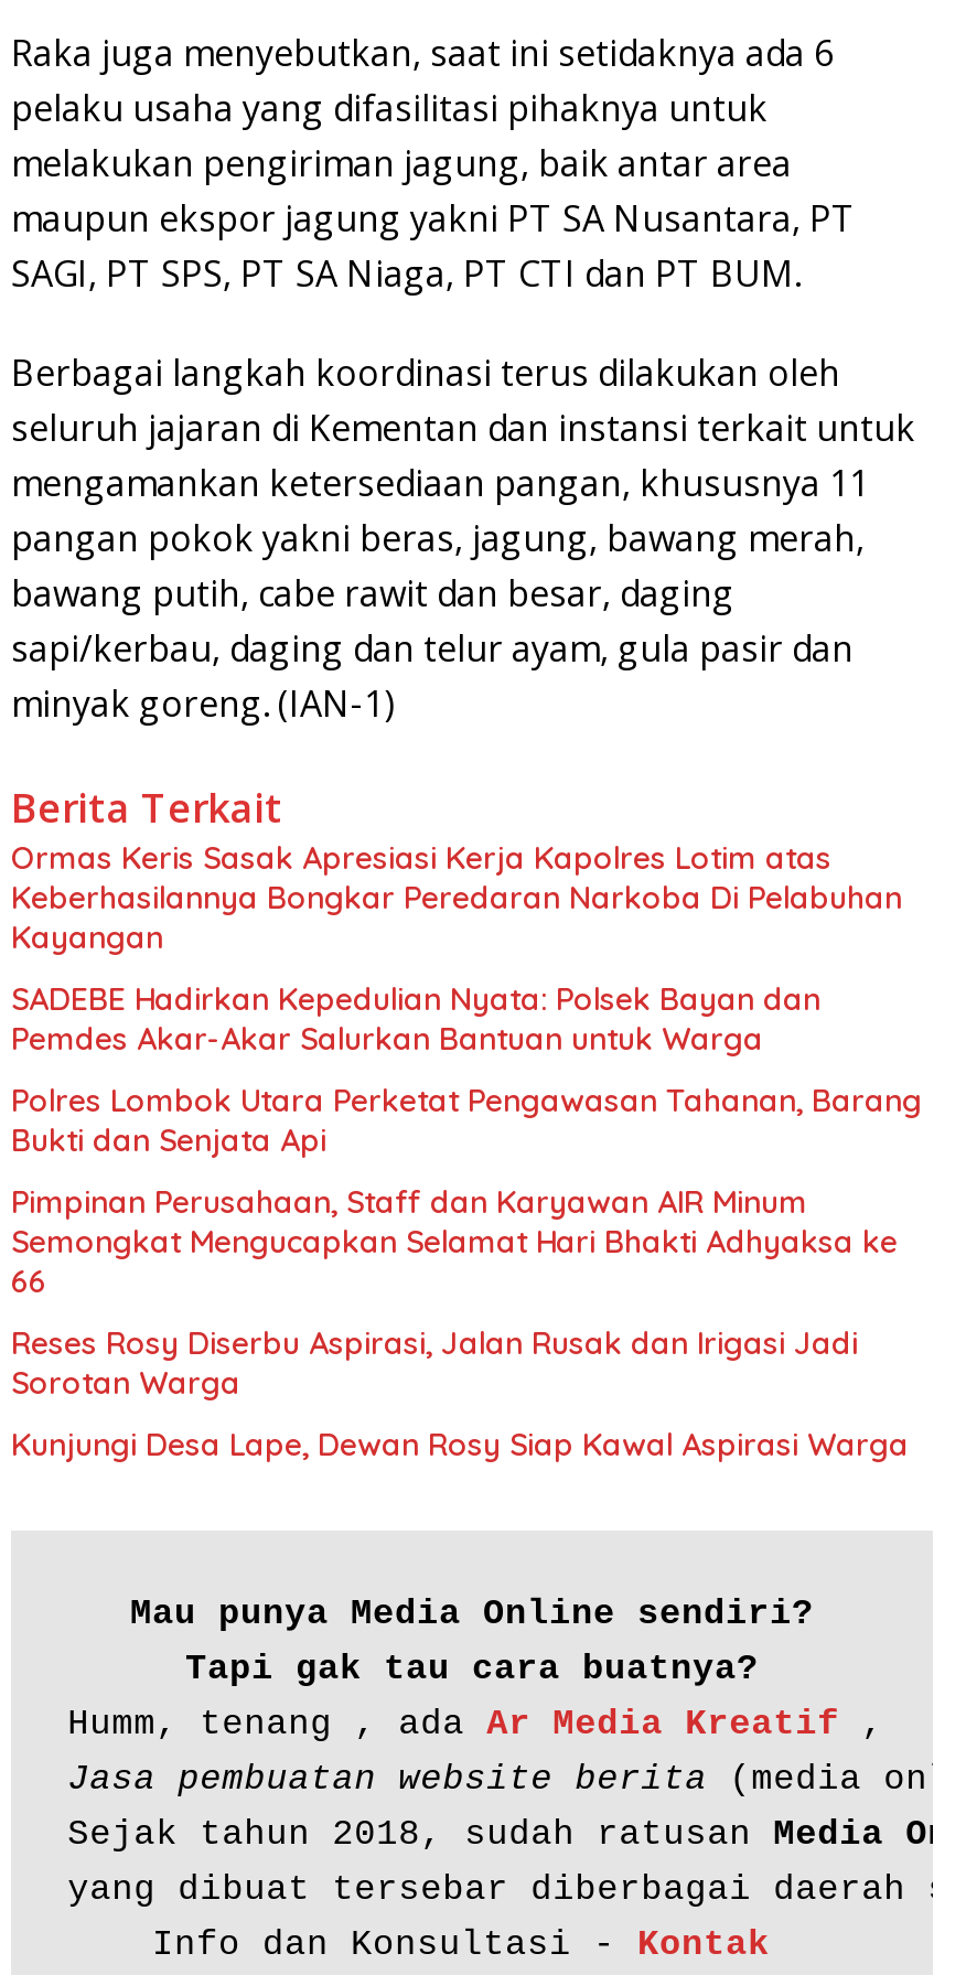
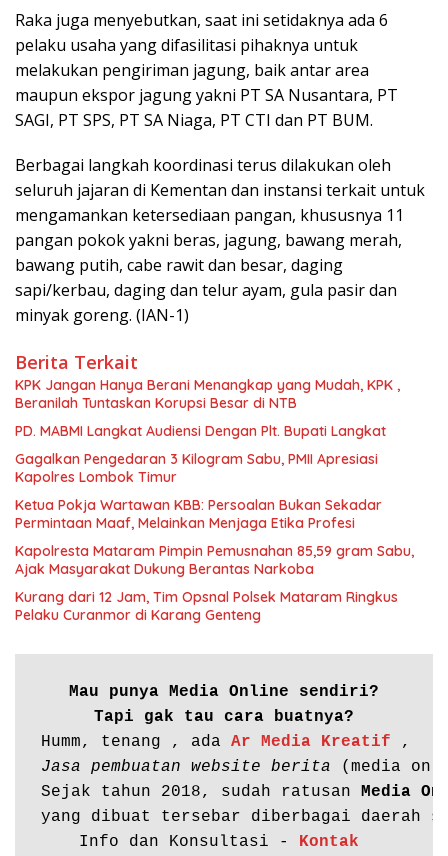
[11,838,902,957] Ormas Keris Sasak Apresiasi Kerja Kapolres Lotim atas | Keberhasilannya Bongkar Peredaran Narkoba Di Pelabuhan | Kayangan -> [15,376,400,412] KPK Jangan Hanya Berani Menangkap yang Mudah, KPK , | Beranilah Tuntaskan Korupsi Besar di NTB
[11,979,820,1059] SADEBE Hadirkan Kepedulian Nyata: Polsek Bayan dan | Pemdes Akar-Akar Salurkan Bantuan untuk Warga -> [15,422,386,440] PD. MABMI Langkat Audiensi Dengan Plt. Bupati Langkat
[11,1081,922,1160] Polres Lombok Utara Perketat Pengawasan Tahanan, Barang | Bukti dan Senjata Api -> [15,450,378,486] Gagalkan Pengedaran 3 Kilogram Sabu, PMII Apresiasi | Kapolres Lombok Timur
[11,1182,898,1301] Pimpinan Perusahaan, Staff dan Karyawan AIR Minum | Semongkat Mengucapkan Selamat Hari Bhakti Adhyaksa ke | 66 -> [15,496,382,532] Ketua Pokja Wartawan KBB: Persoalan Bukan Sekadar | Permintaan Maaf, Melainkan Menjaga Etika Profesi
[11,1323,858,1403] Reses Rosy Diserbu Aspirasi, Jalan Rusak dan Irigasi Jadi | Sorotan Warga -> [15,542,414,578] Kapolresta Mataram Pimpin Pemusnahan 85,59 gram Sabu, | Ajak Masyarakat Dukung Berantas Narkoba
[11,1425,909,1464] Kunjungi Desa Lape, Dewan Rosy Siap Kawal Aspirasi Warga -> [15,588,398,624] Kurang dari 12 Jam, Tim Opsnal Polsek Mataram Ringkus | Pelaku Curanmor di Karang Genteng

